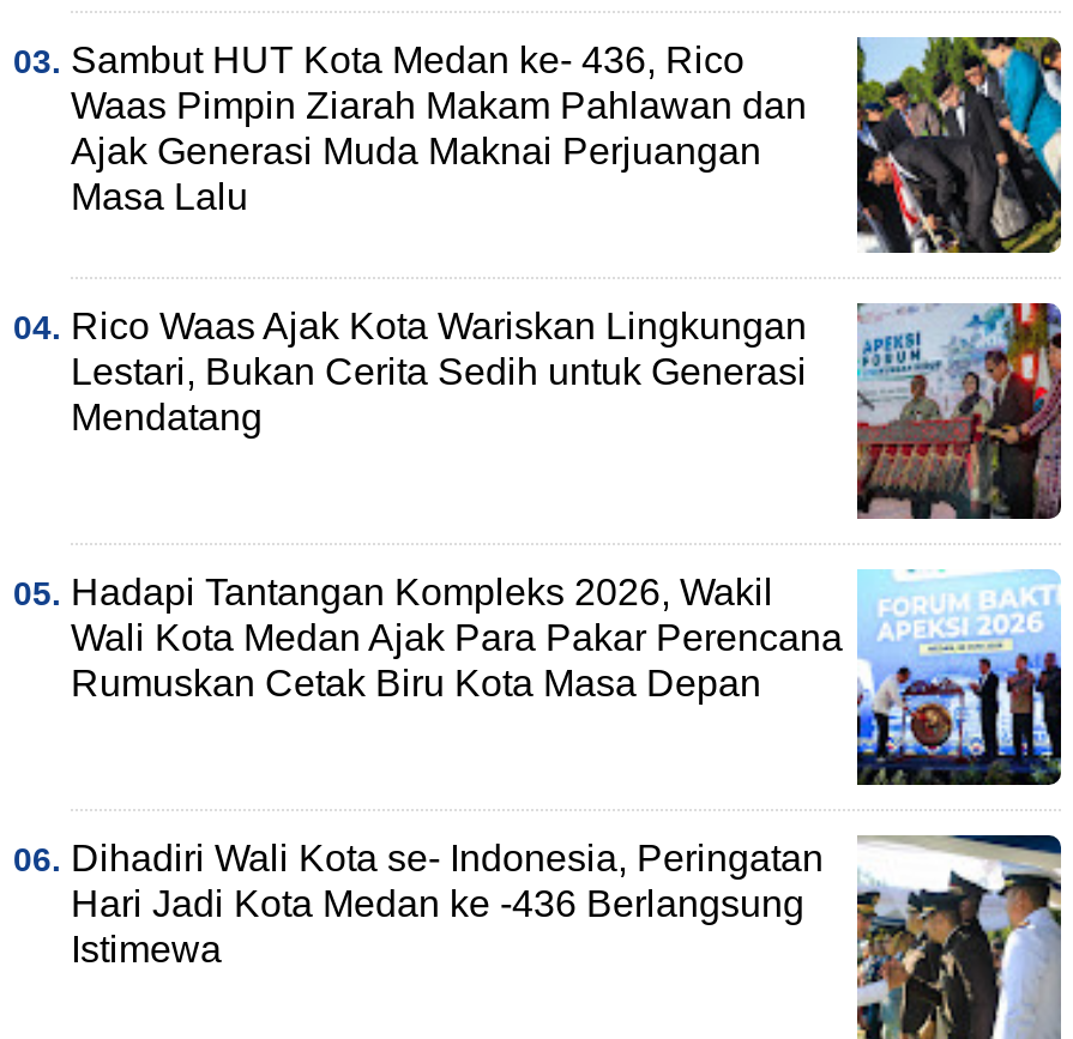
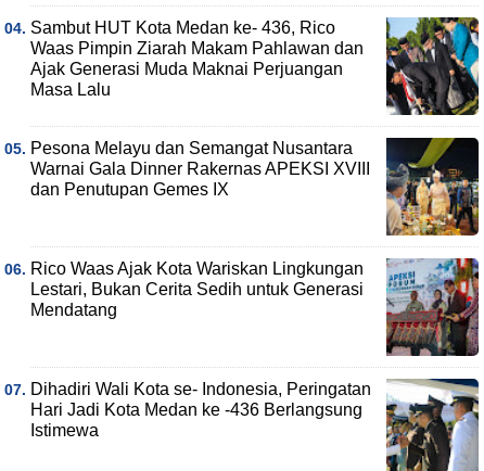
none -> [30,137,480,237] [image] | Pesona Melayu dan Semangat Nusantara | Warnai Gala Dinner Rakernas APEKSI XVIII | dan Penutupan Gemes IX
moved [71,298,1073,524] -> [30,256,484,358]: [image] | Rico Waas Ajak Kota Wariskan Lingkungan | Lestari, Bukan Cerita Sedih untuk Generasi | Mendatang
[71,569,1061,787] [image] | Hadapi Tantangan Kompleks 2026, Wakil | Wali Kota Medan Ajak Para Pakar Perencana | Rumuskan Cetak Biru Kota Masa Depan -> none

